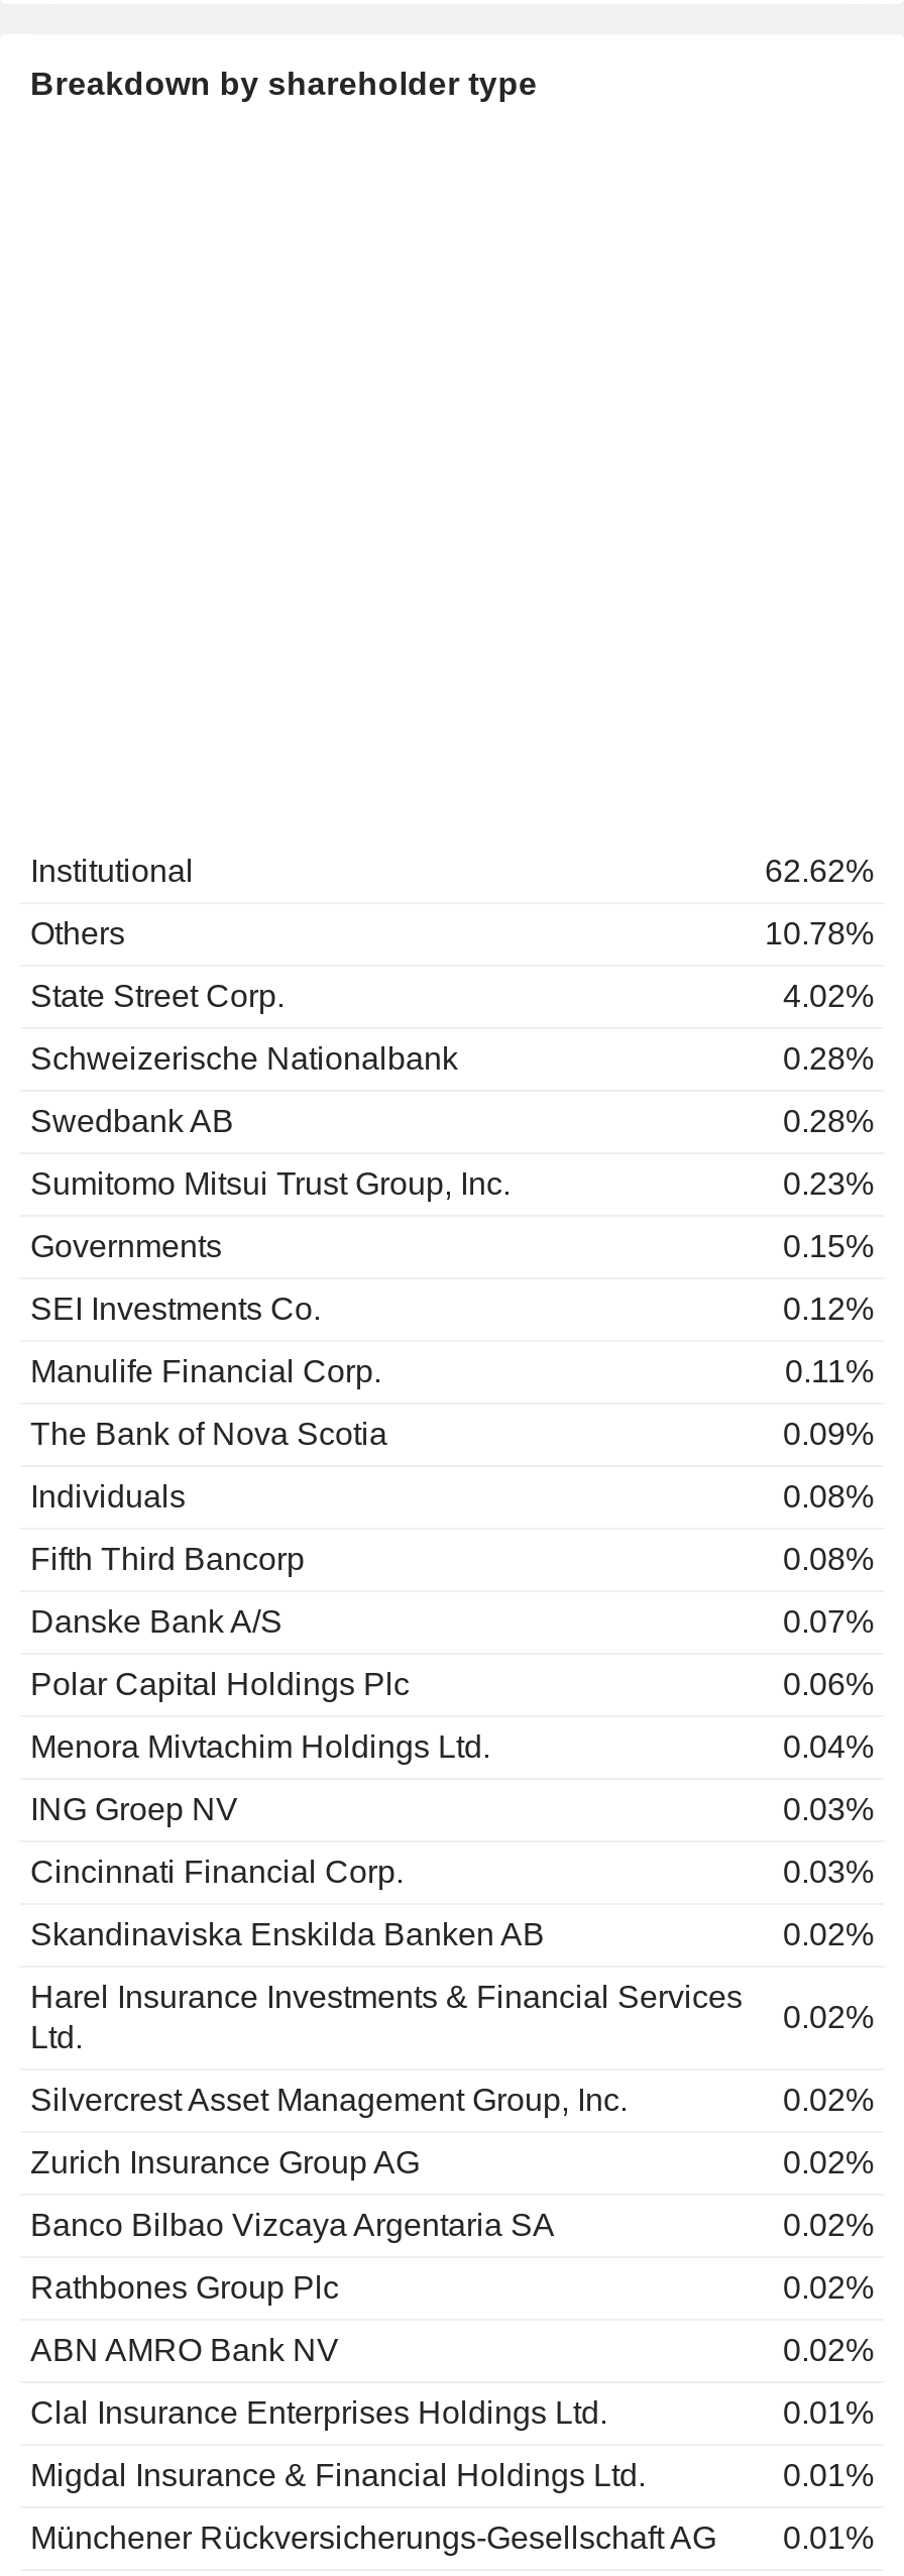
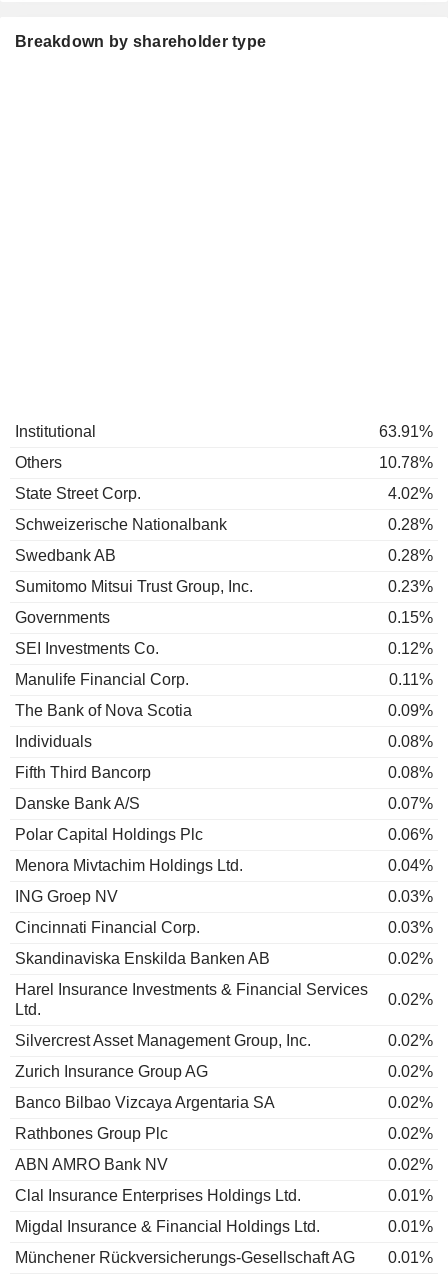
[765,854,874,888] 62.62% -> [379,423,433,440] 63.91%

